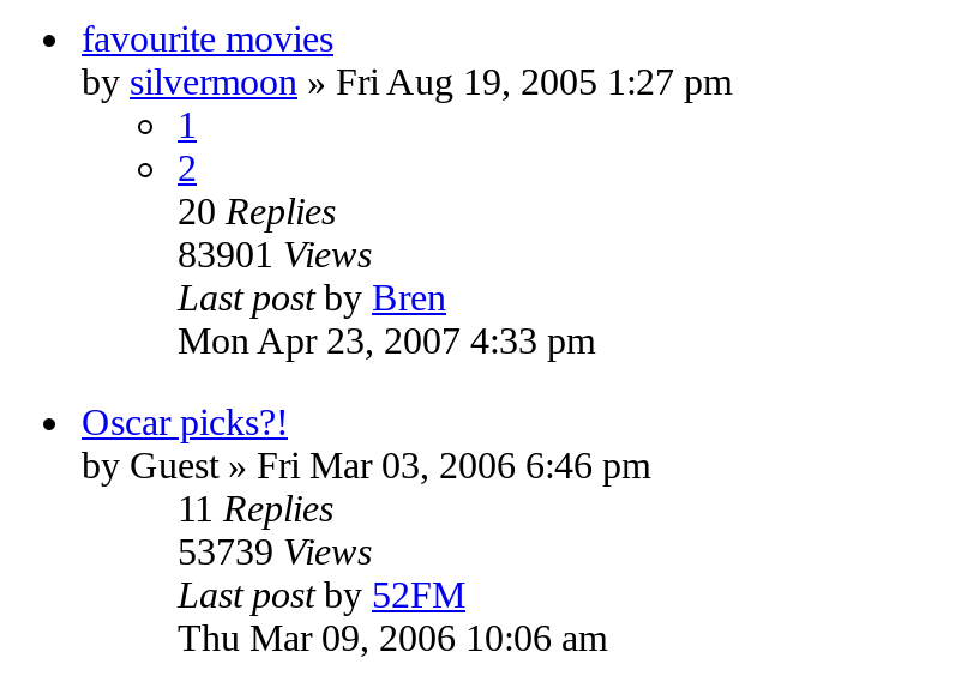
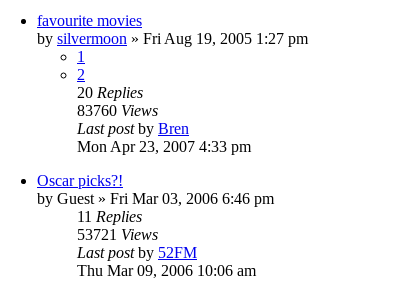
[178,233,372,274] 83901 Views -> [77,102,158,119] 83760 Views
[178,531,372,571] 53739 Views -> [77,226,158,243] 53721 Views

